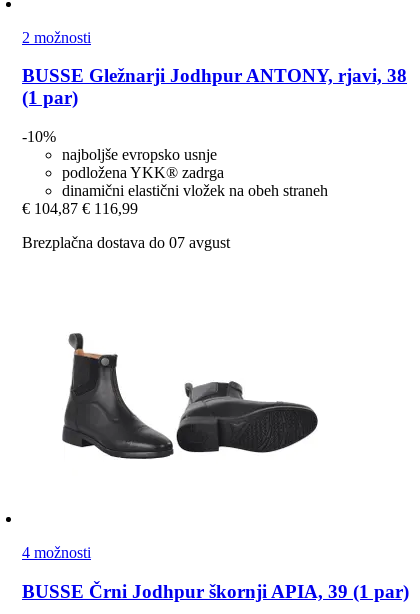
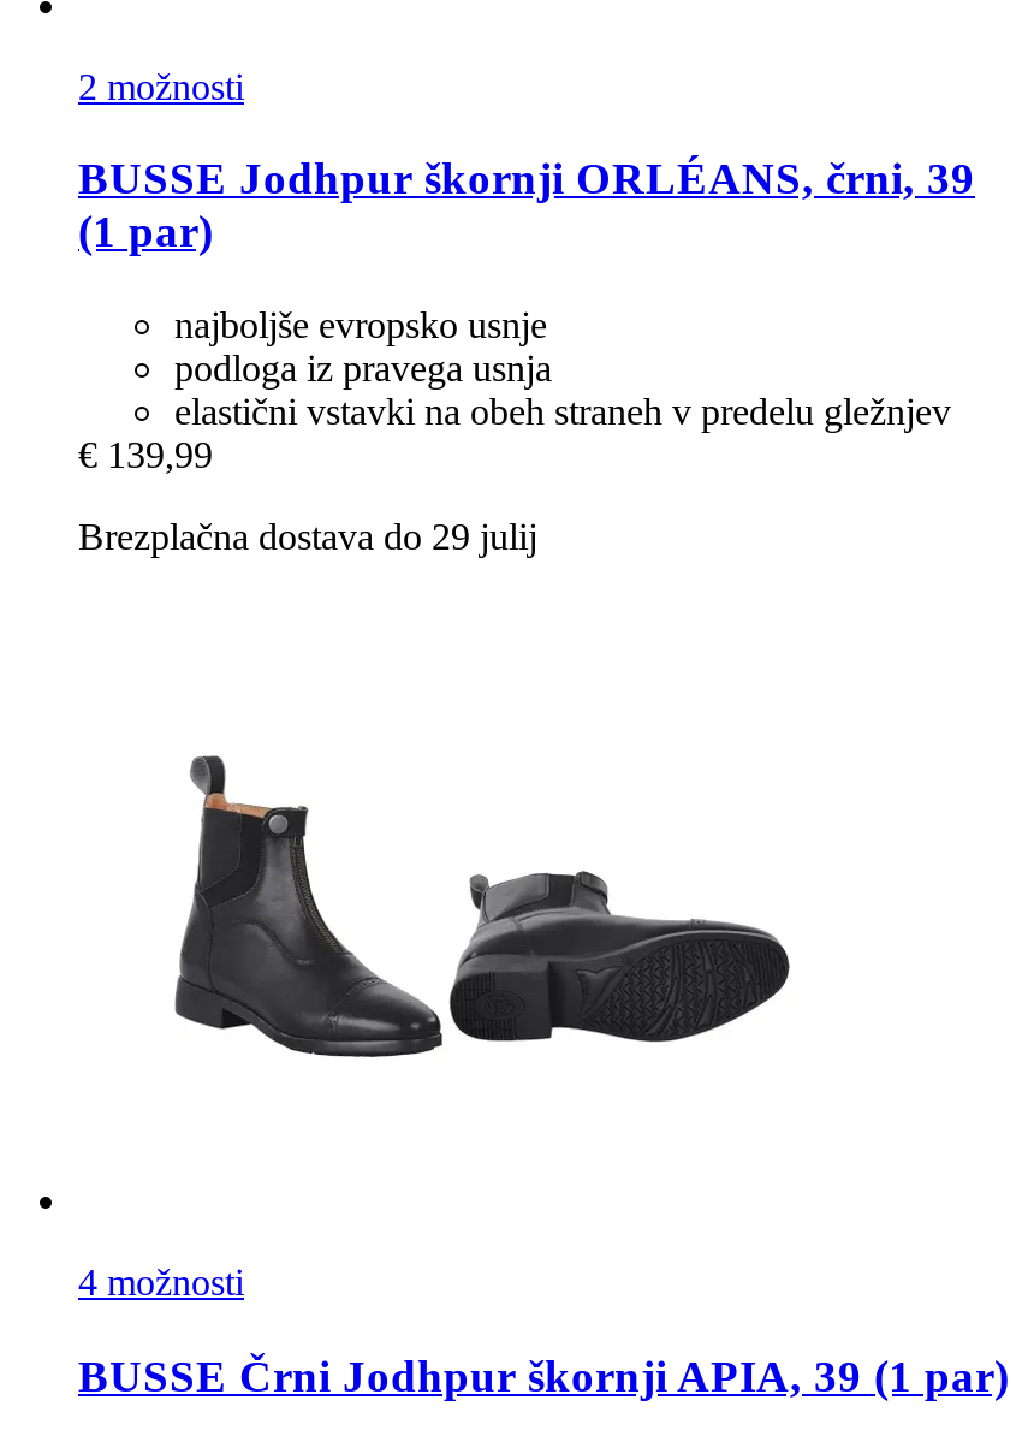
[22,65,407,86] BUSSE Gležnarji Jodhpur ANTONY, rjavi, 38 -> [78,153,975,204] BUSSE Jodhpur škornji ORLÉANS, črni, 39
[22,128,56,145] -10% -> none
[22,164,328,217] podložena YKK® zadrga | dinamični elastični vložek na obeh straneh | € 104,87 € 116,99 -> [78,347,951,475] podloga iz pravega usnja | elastični vstavki na obeh straneh v predelu gležnjev | € 139,99
[22,234,230,251] Brezplačna dostava do 07 avgust -> [78,516,537,557] Brezplačna dostava do 29 julij

